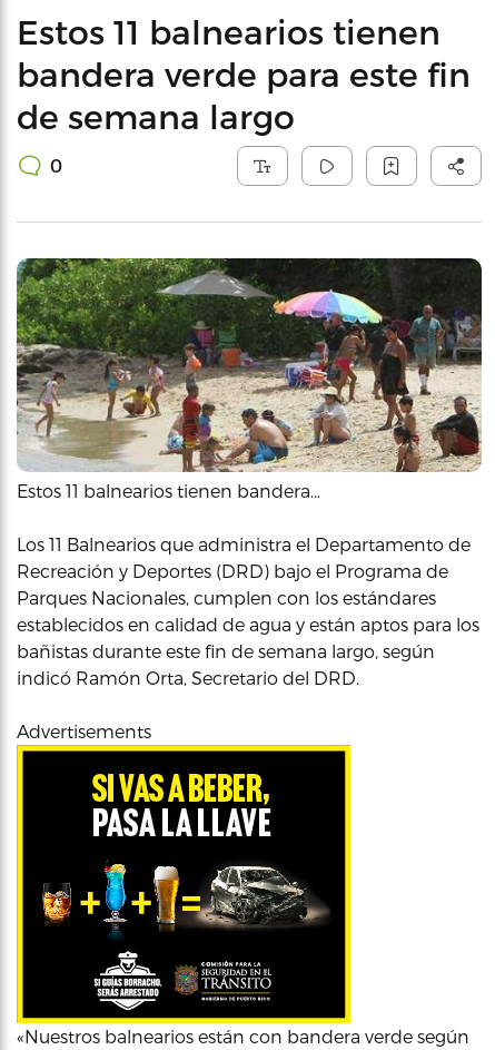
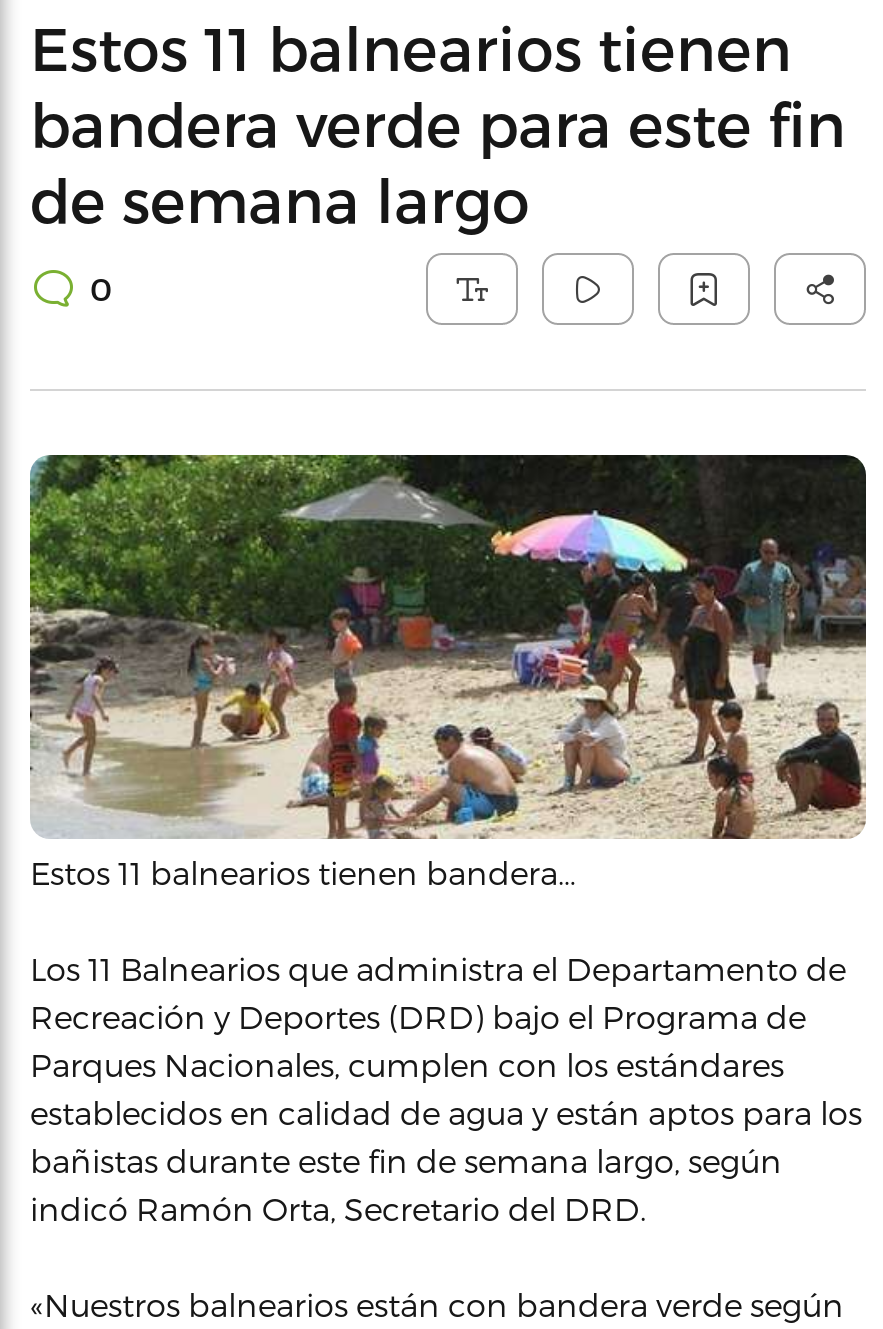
[17,720,151,742] Advertisements -> none
[16,744,352,1023] [image] -> none

